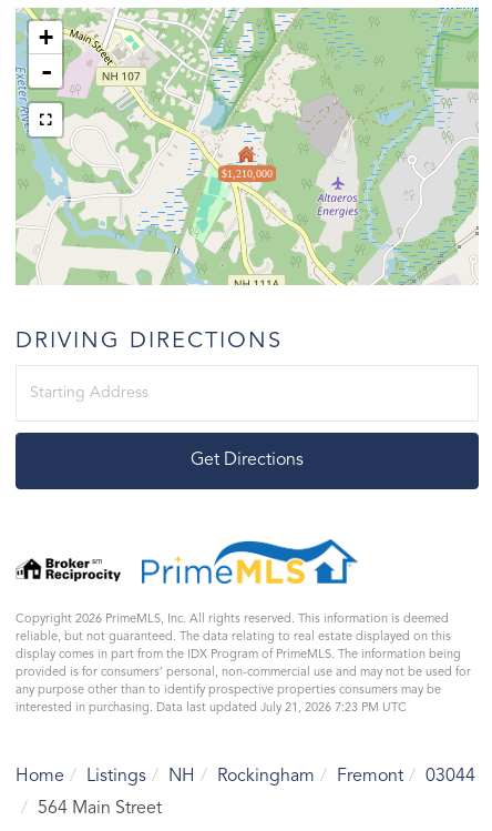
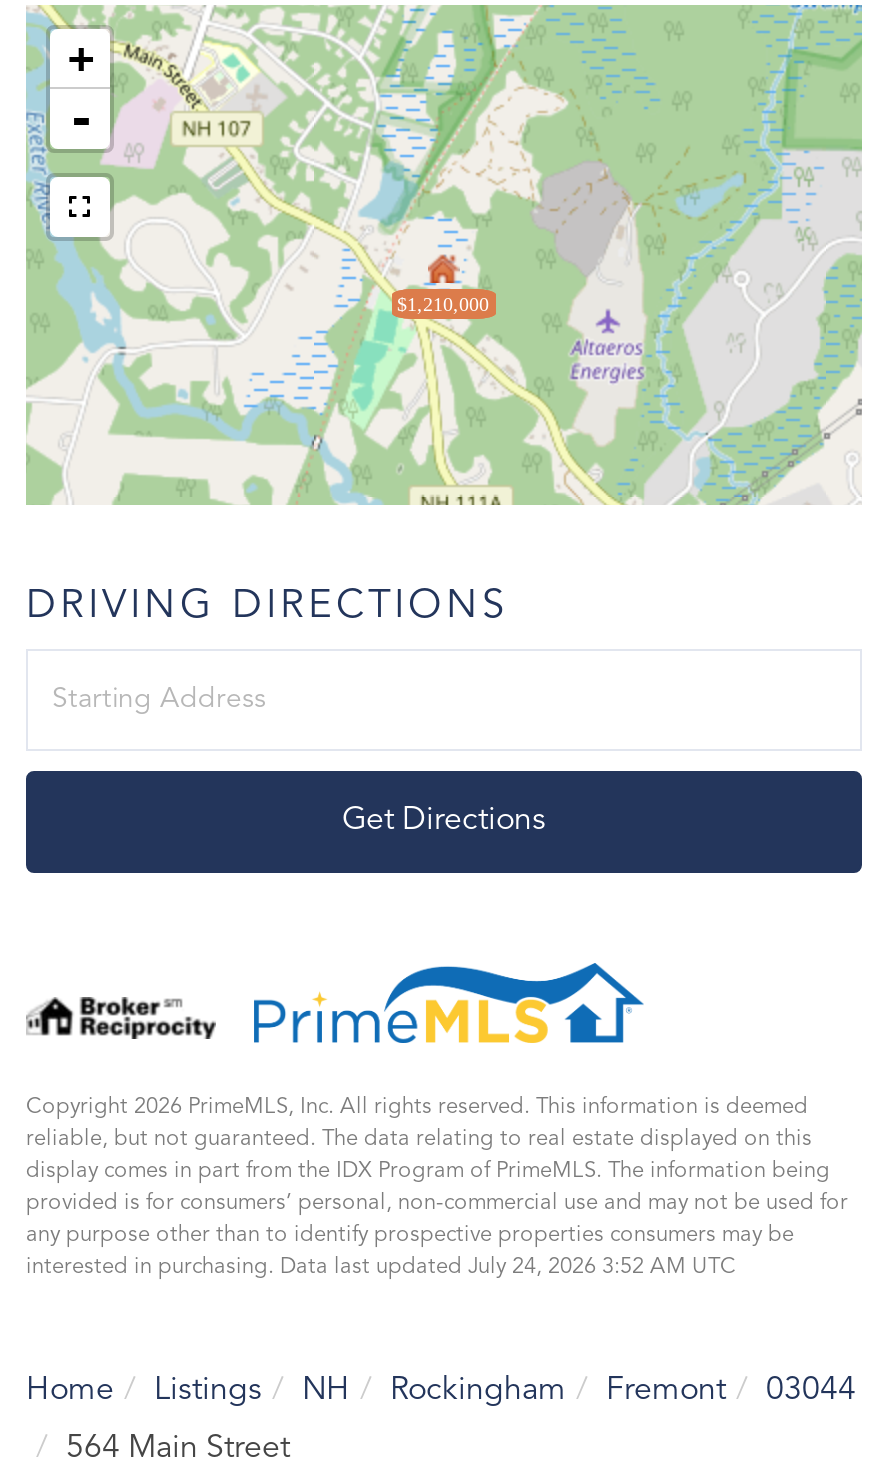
[16,702,407,714] interested in purchasing. Data last updated July 21, 2026 7:23 PM UTC -> [26,1256,736,1278] interested in purchasing. Data last updated July 24, 2026 3:52 AM UTC

